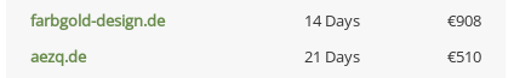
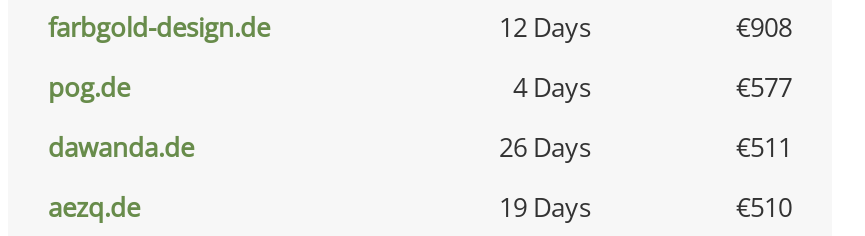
[304,10,359,31] 14 Days -> [499,9,591,45] 12 Days
none -> [48,69,792,165] pog.de | 4 Days | €577 | dawanda.de | 26 Days | €511
[304,46,359,67] 21 Days -> [499,189,591,225] 19 Days

